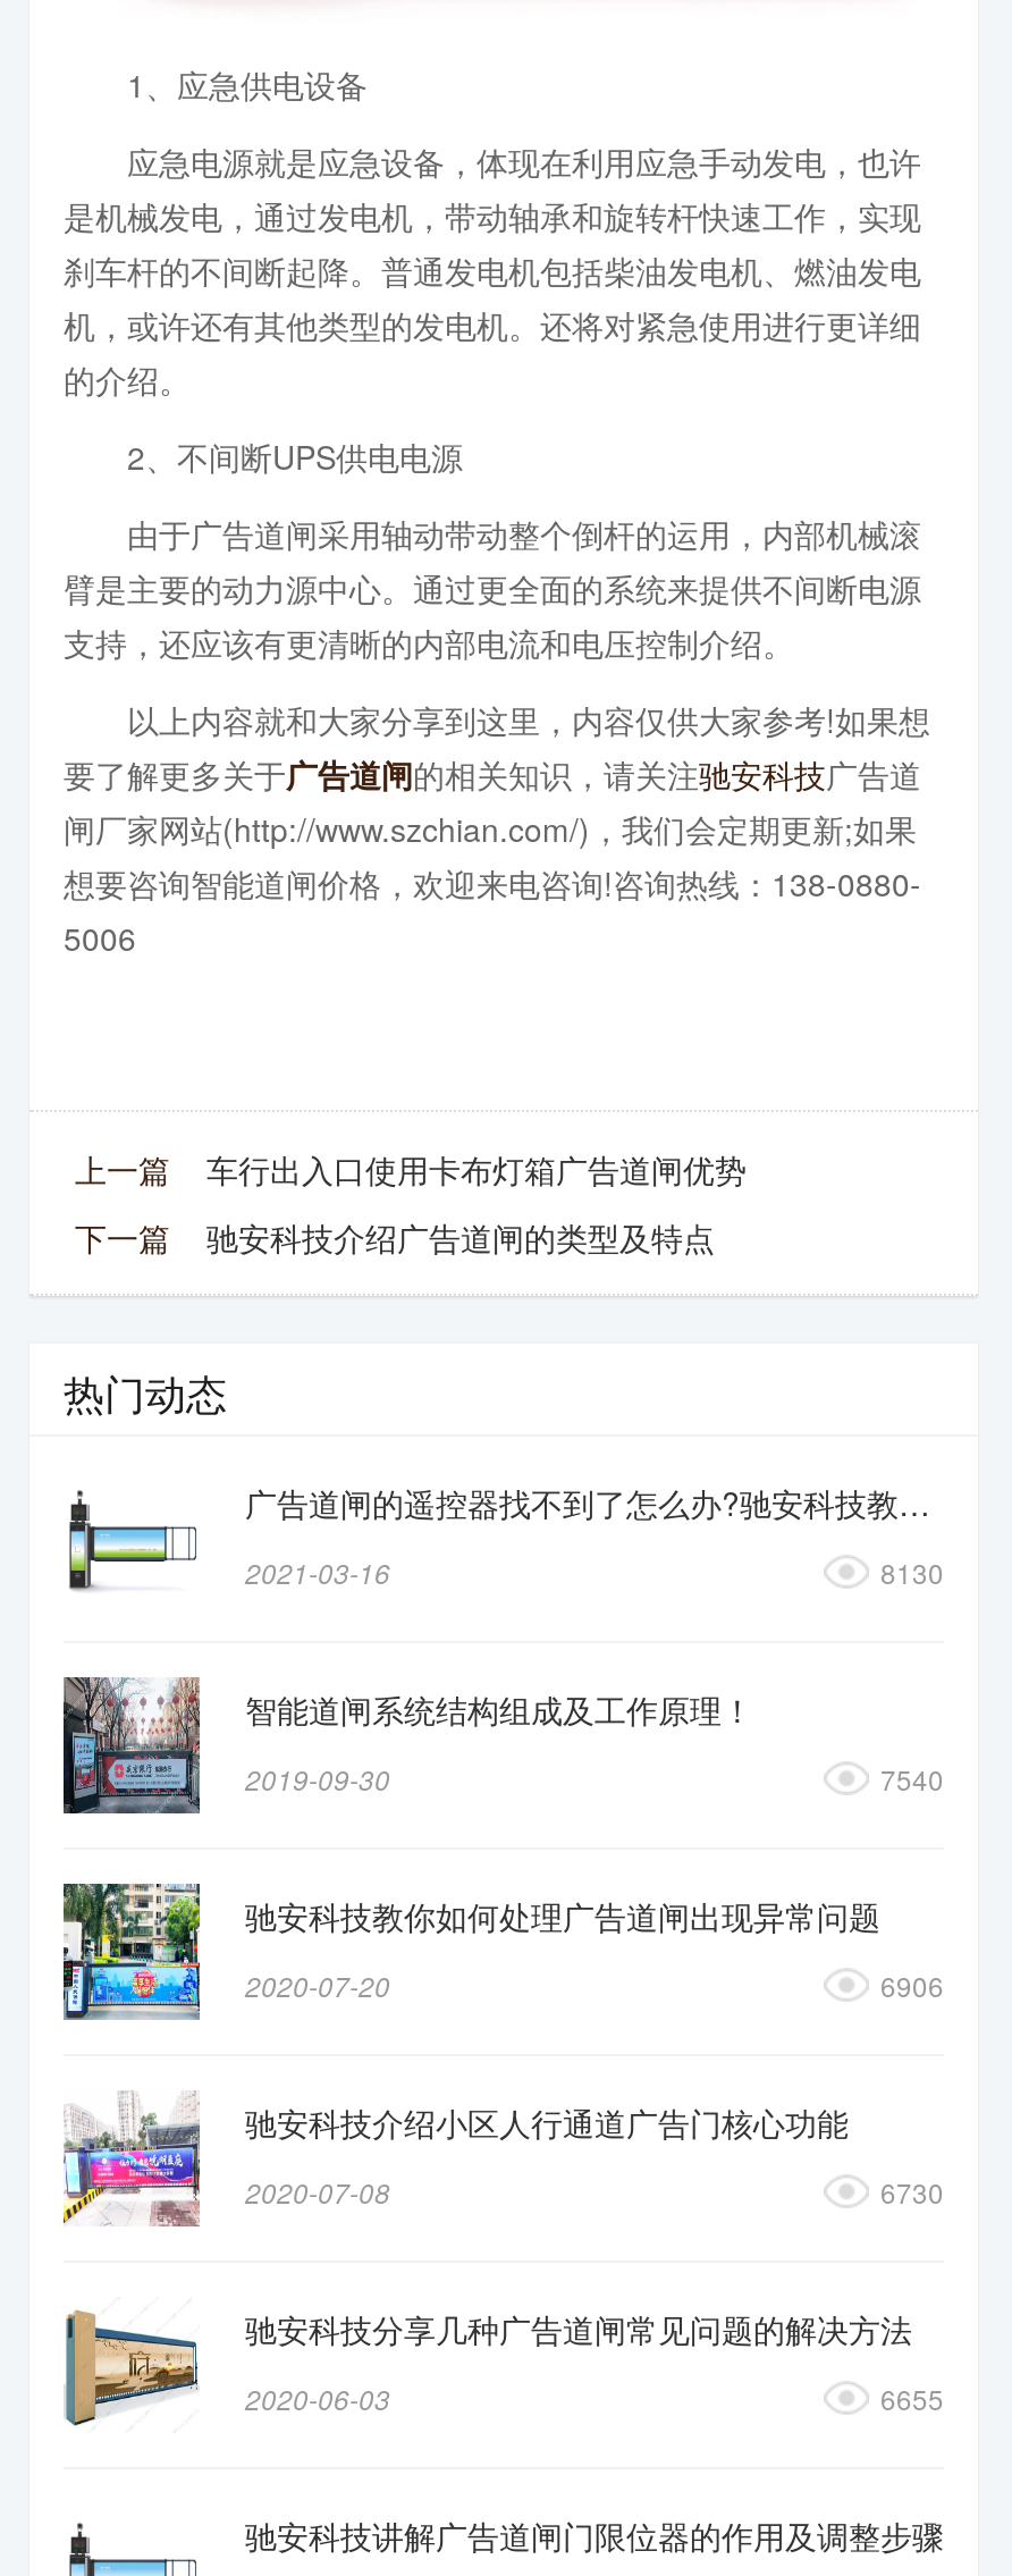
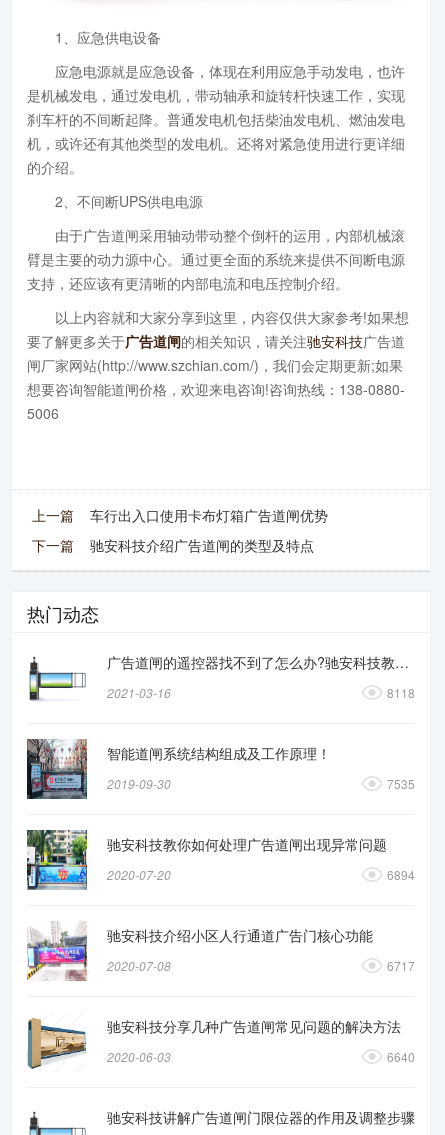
[880,1553,944,1591] 8130 -> [387,684,415,701] 8118
[880,1759,944,1798] 7540 -> [387,775,415,792] 7535
[880,1966,944,2005] 6906 -> [387,866,415,883] 6894
[880,2172,944,2211] 6730 -> [387,957,415,974] 6717
[880,2379,944,2418] 6655 -> [387,1048,415,1065] 6640

